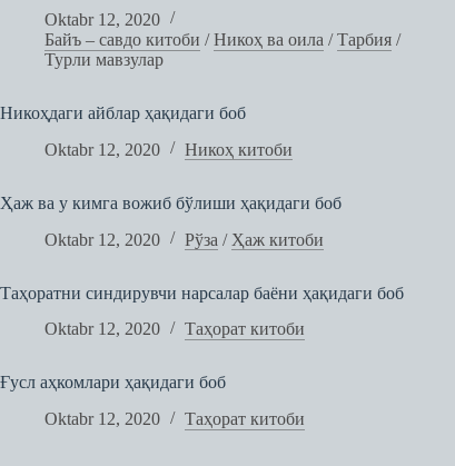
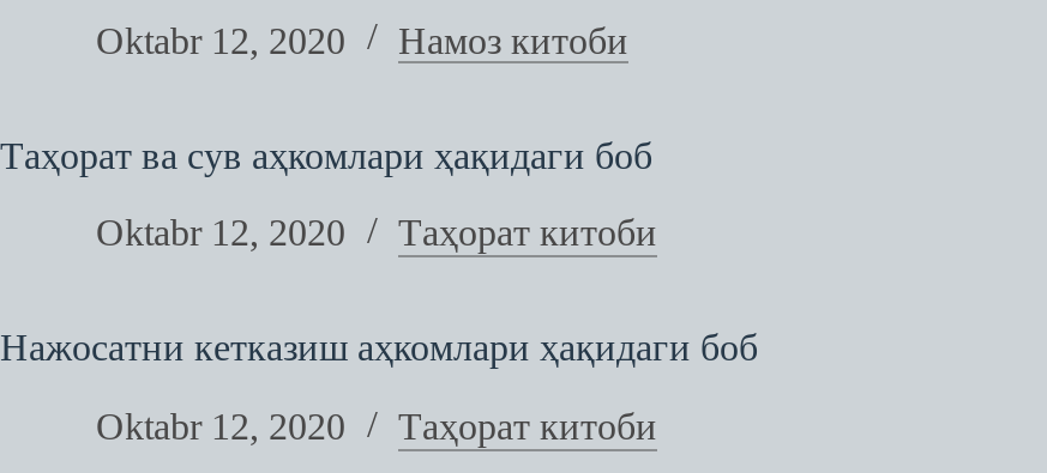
[0,30,404,302] Байъ – савдо китоби / Никоҳ ва оила / Тарбия / | Турли мавзулар | Никоҳдаги айблар ҳақидаги боб | Oktabr 12, 2020 | Никоҳ китоби | Ҳаж ва у кимга вожиб бўлиши ҳақидаги боб | Oktabr 12, 2020 | Рўза / Ҳаж китоби | Таҳоратни синдирувчи нарсалар баёни ҳақидаги боб -> [0,19,652,175] Намоз китоби | Таҳорат ва сув аҳкомлари ҳақидаги боб
[0,373,226,392] Ғусл аҳкомлари ҳақидаги боб -> [0,328,758,368] Нажосатни кетказиш аҳкомлари ҳақидаги боб

